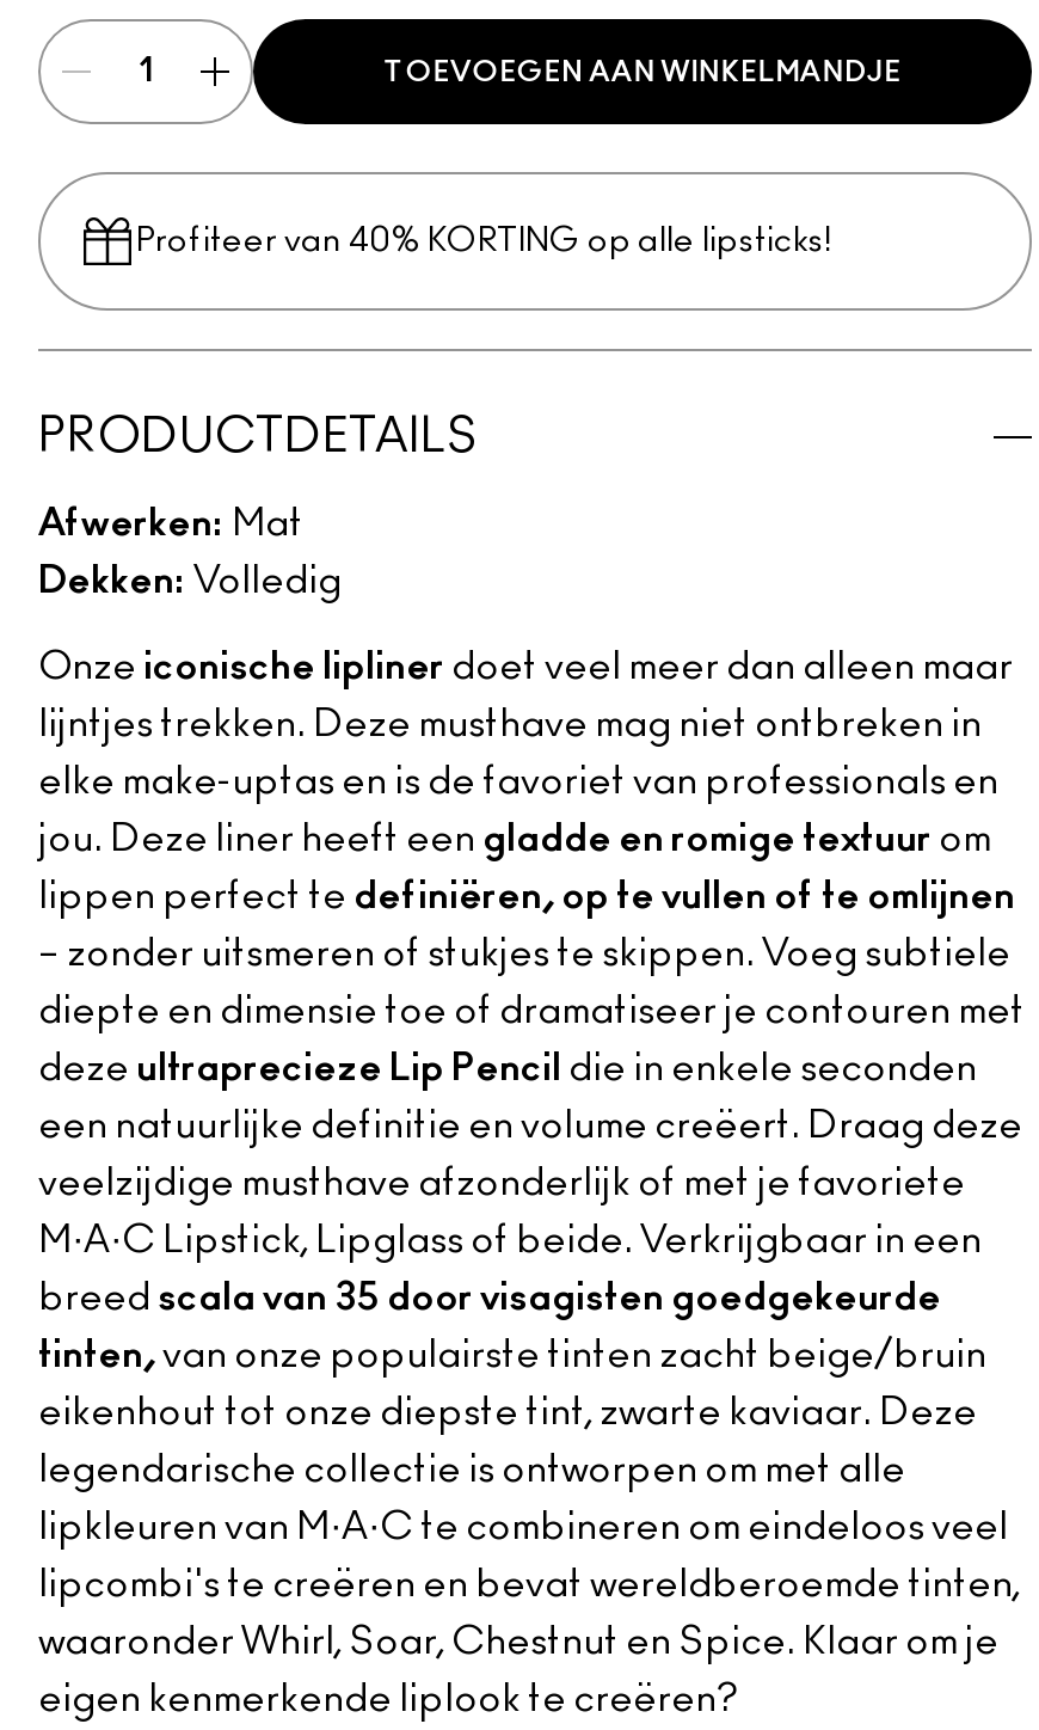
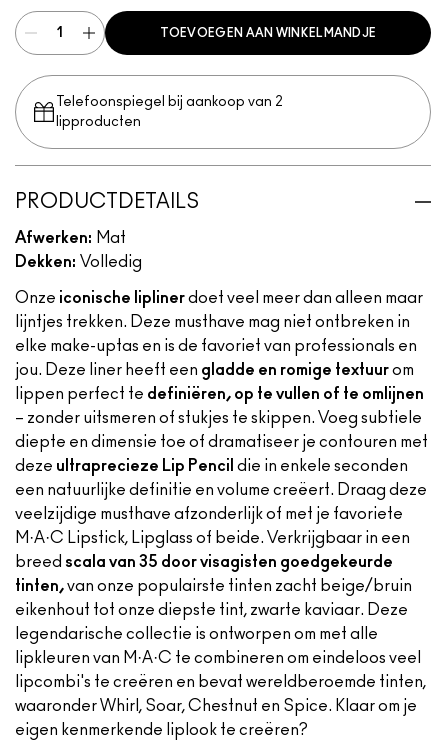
[136,225,831,258] Profiteer van 40% KORTING op alle lipsticks! -> [56,95,283,129] Telefoonspiegel bij aankoop van 2 | lipproducten

